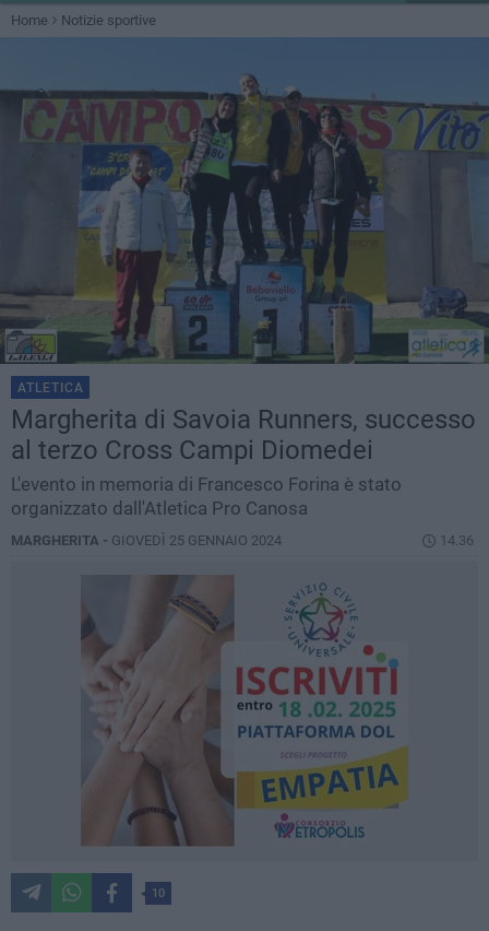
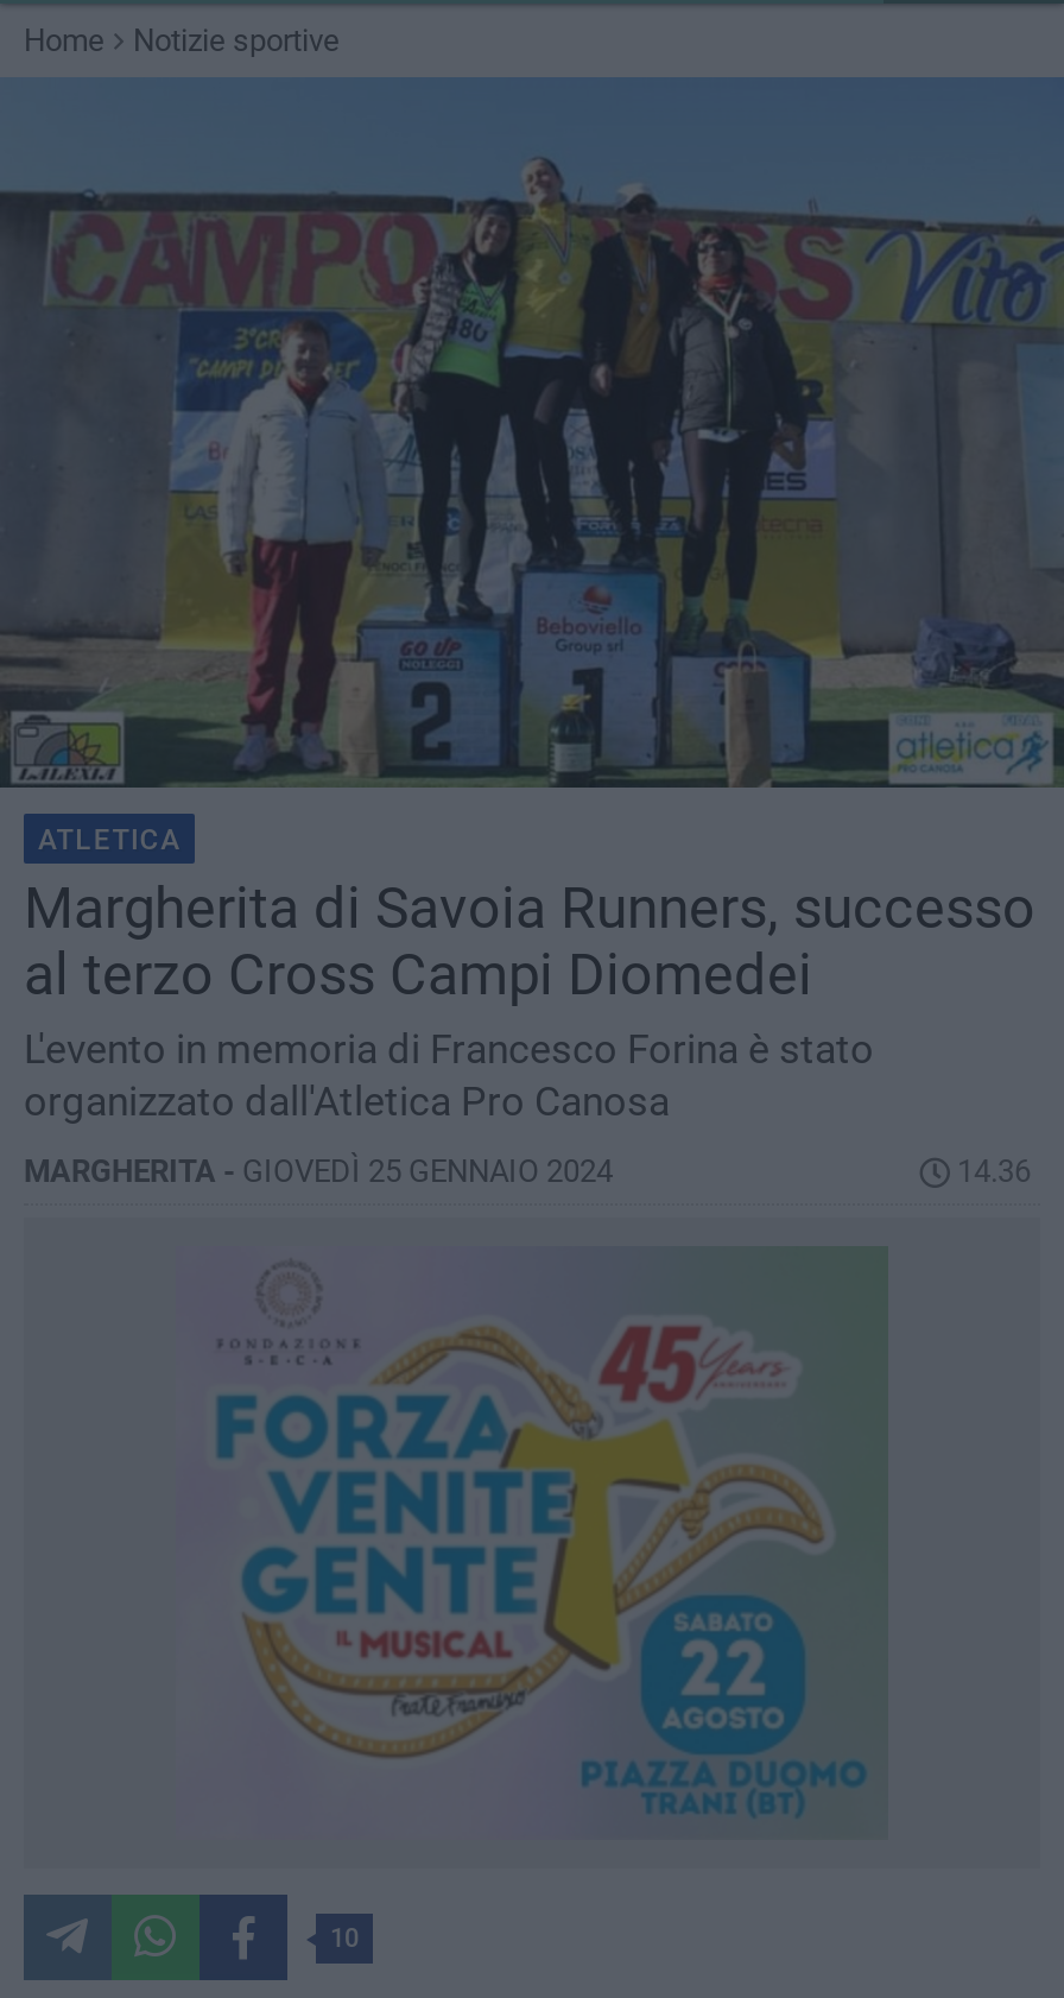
[80,574,409,847] [image] -> [176,1246,888,1838] [image]

